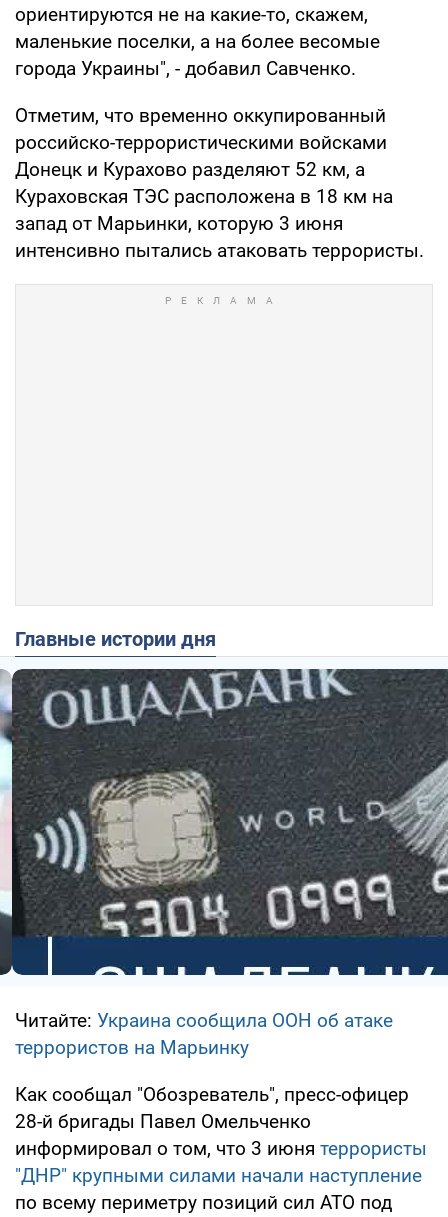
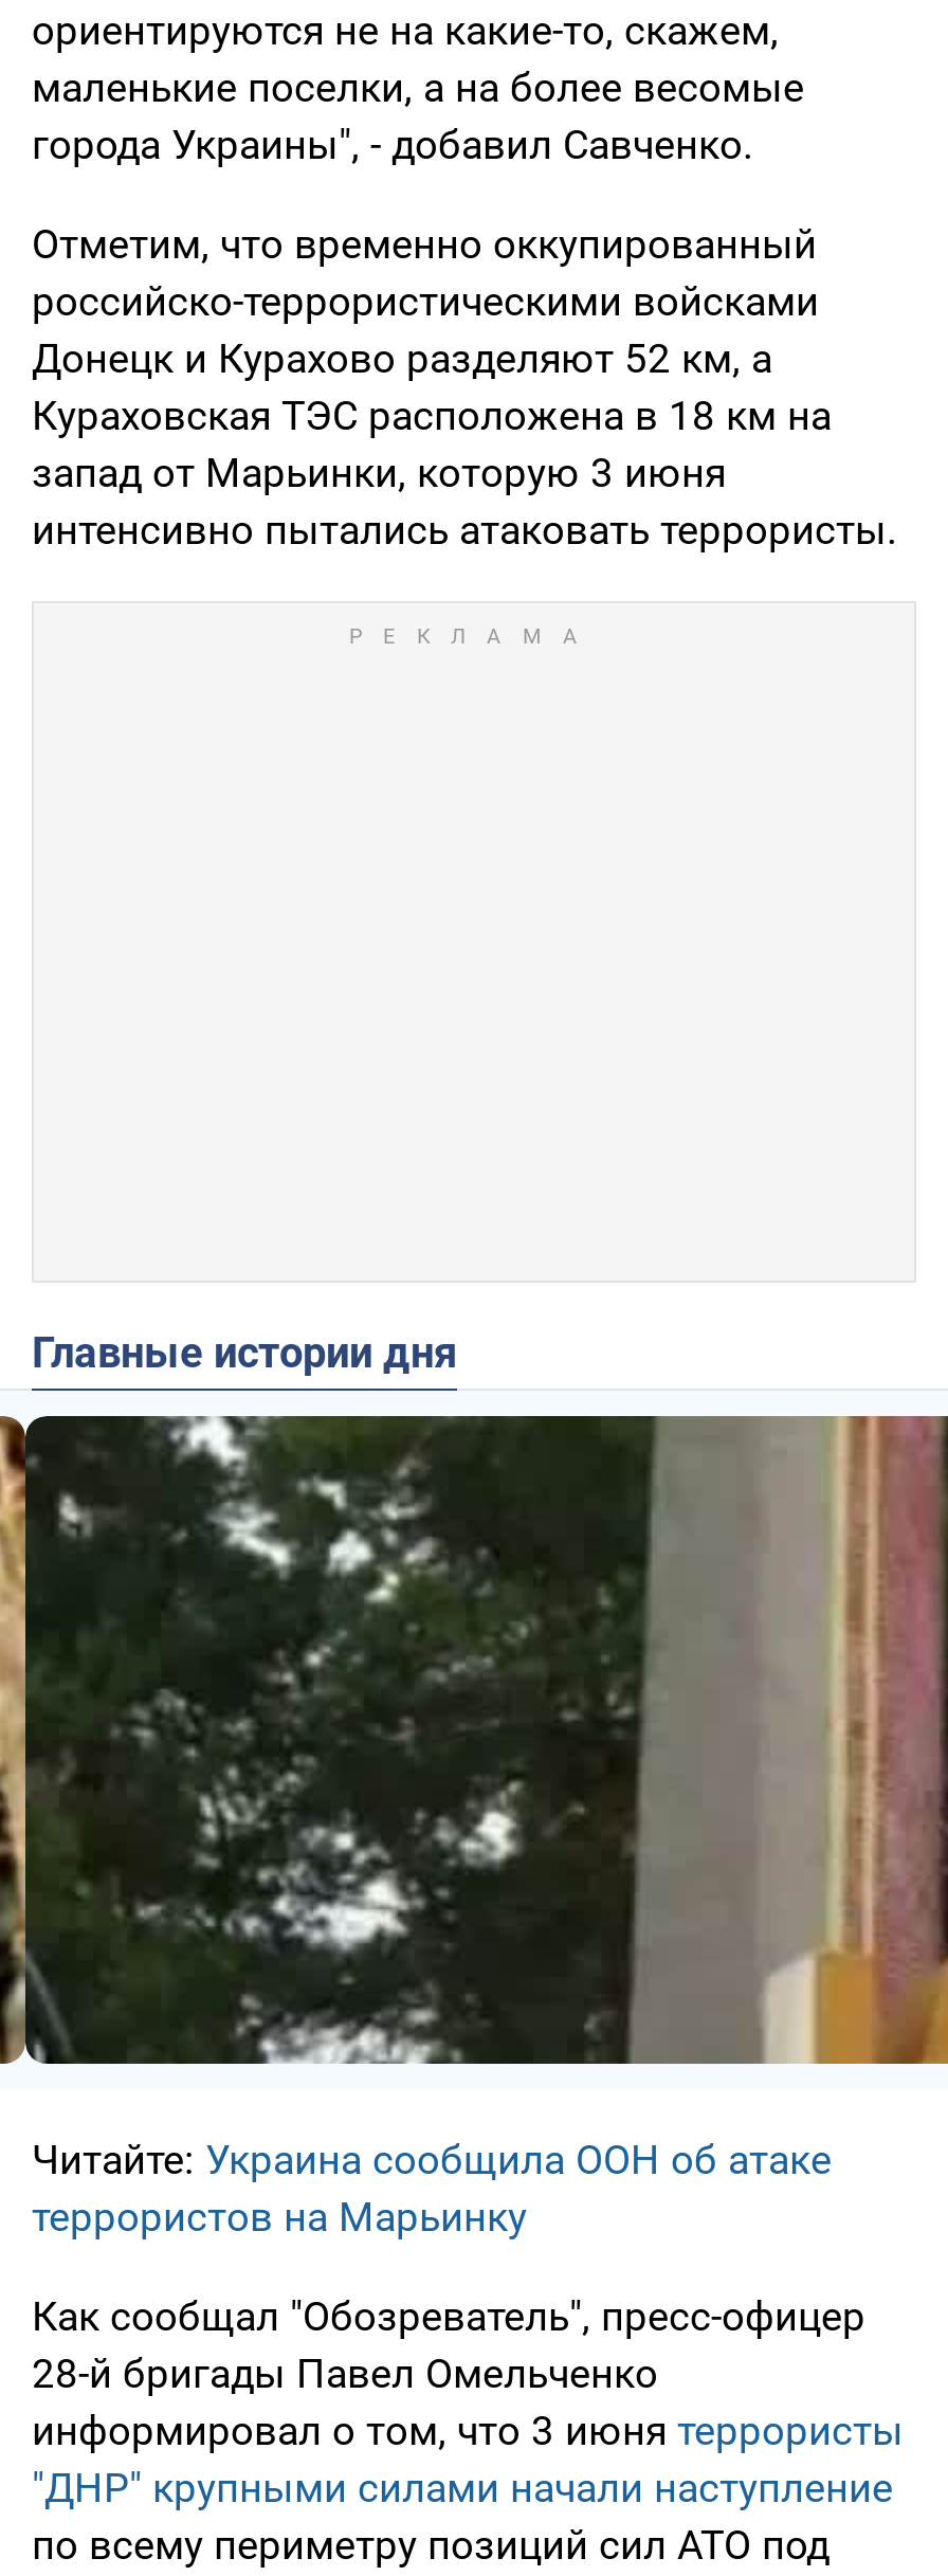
[3,668,445,976] [image] -> [6,1414,942,2066] [image]

